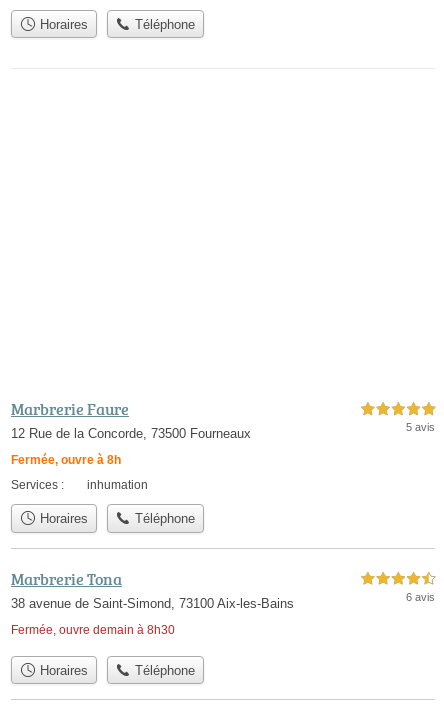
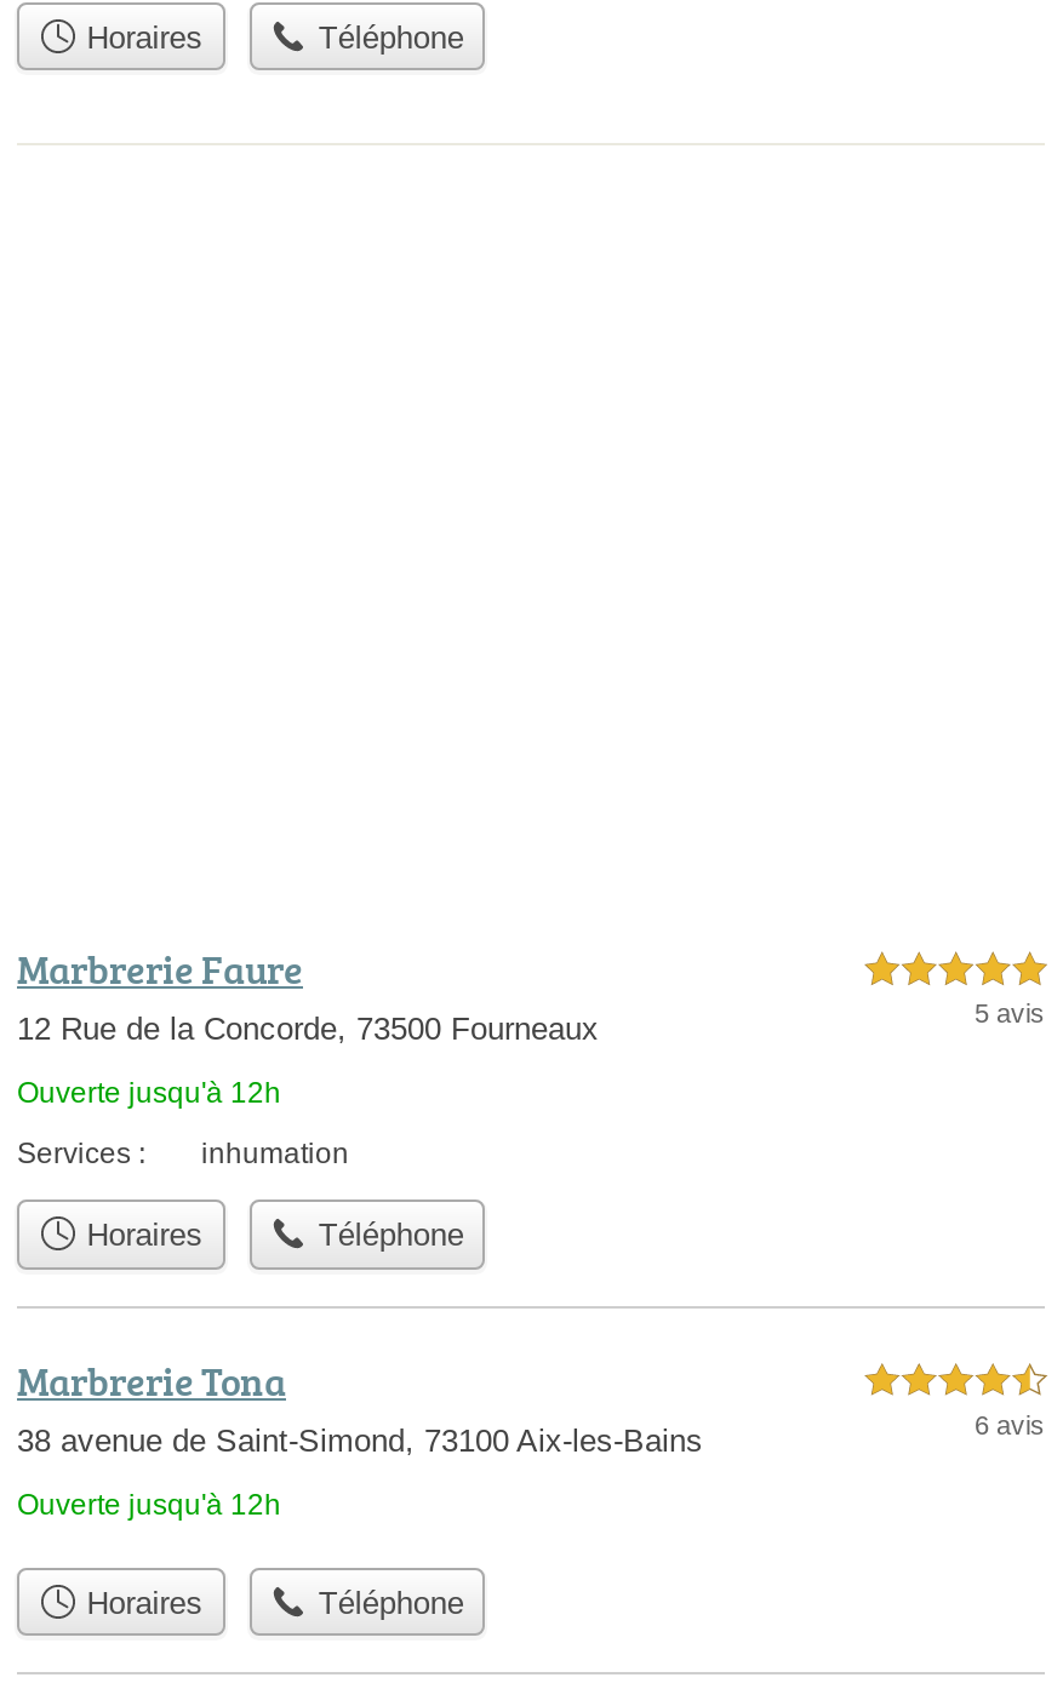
[11,453,121,467] Fermée, ouvre à 8h -> [17,1076,281,1110] Ouverte jusqu'à 12h
[11,622,175,636] Fermée, ouvre demain à 8h30 -> [17,1487,281,1521] Ouverte jusqu'à 12h

